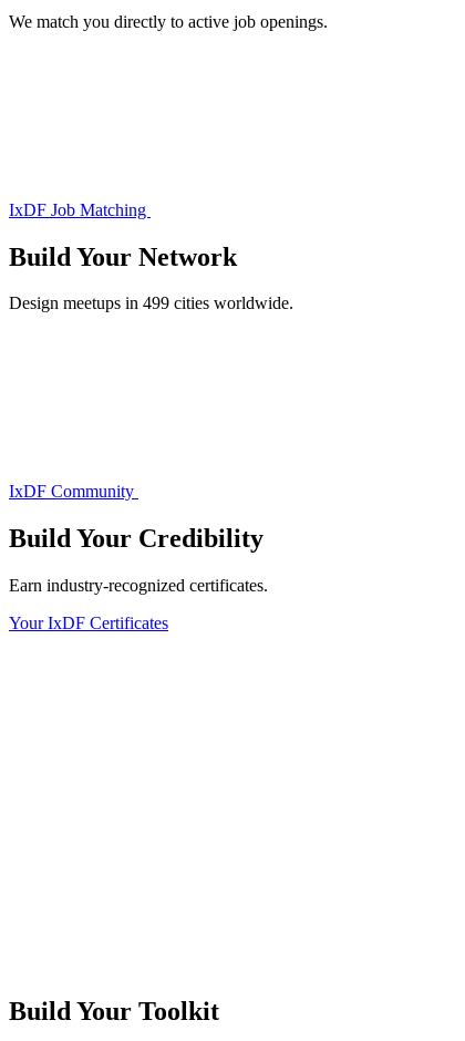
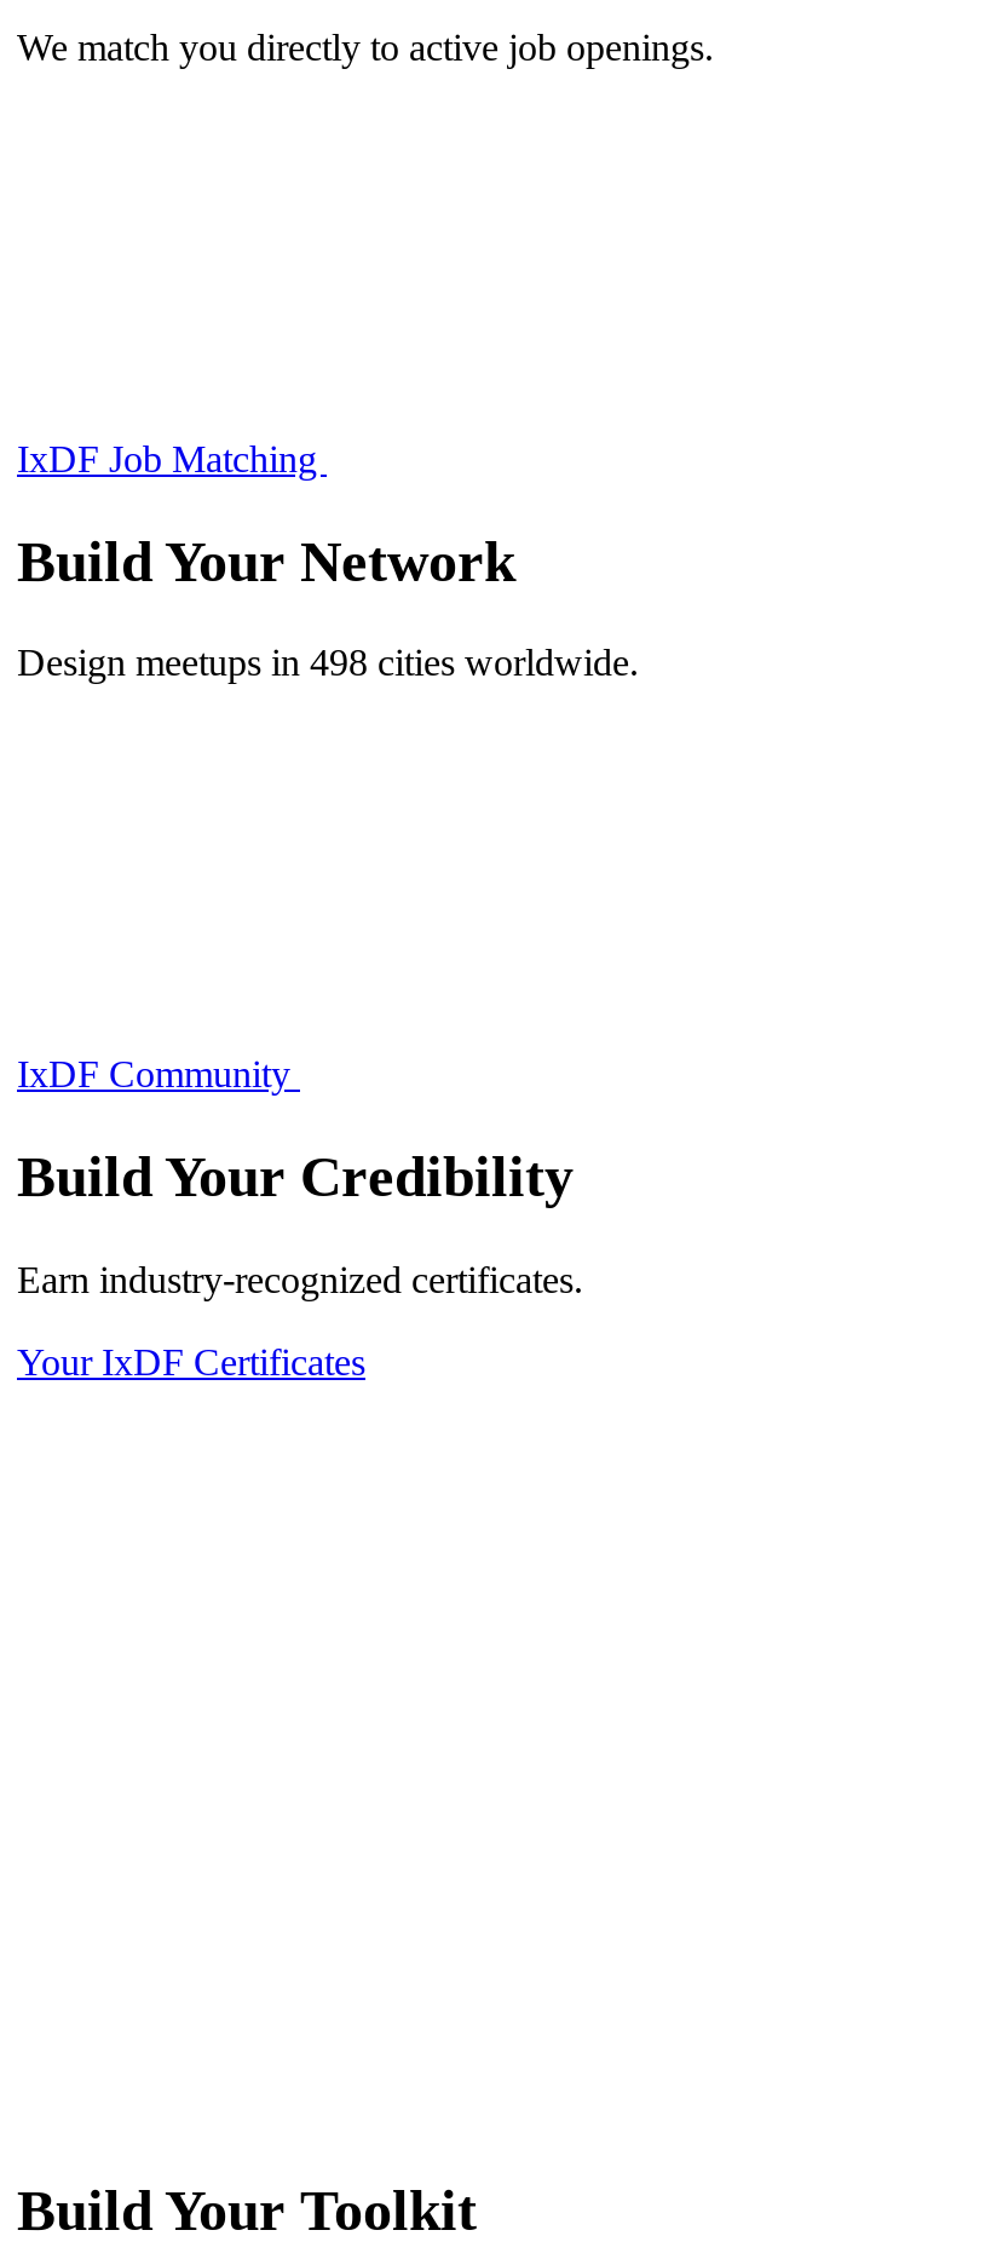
[9,294,293,313] Design meetups in 499 cities worldwide. -> [17,643,639,684] Design meetups in 498 cities worldwide.

